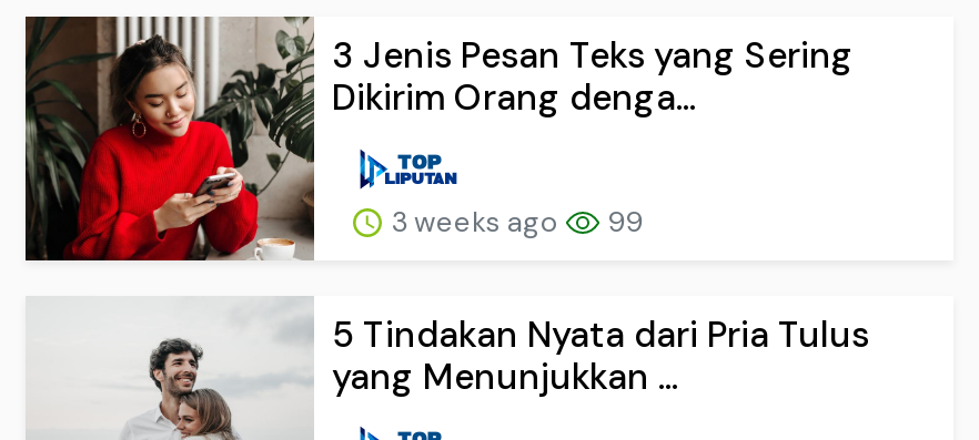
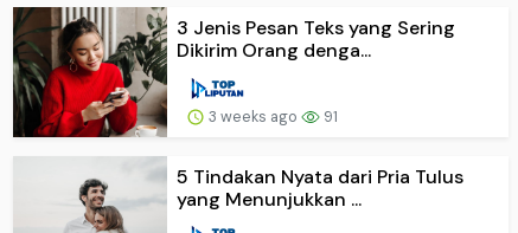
[385,202,643,240] 3 weeks ago 99 -> [205,106,338,126] 3 weeks ago 91

